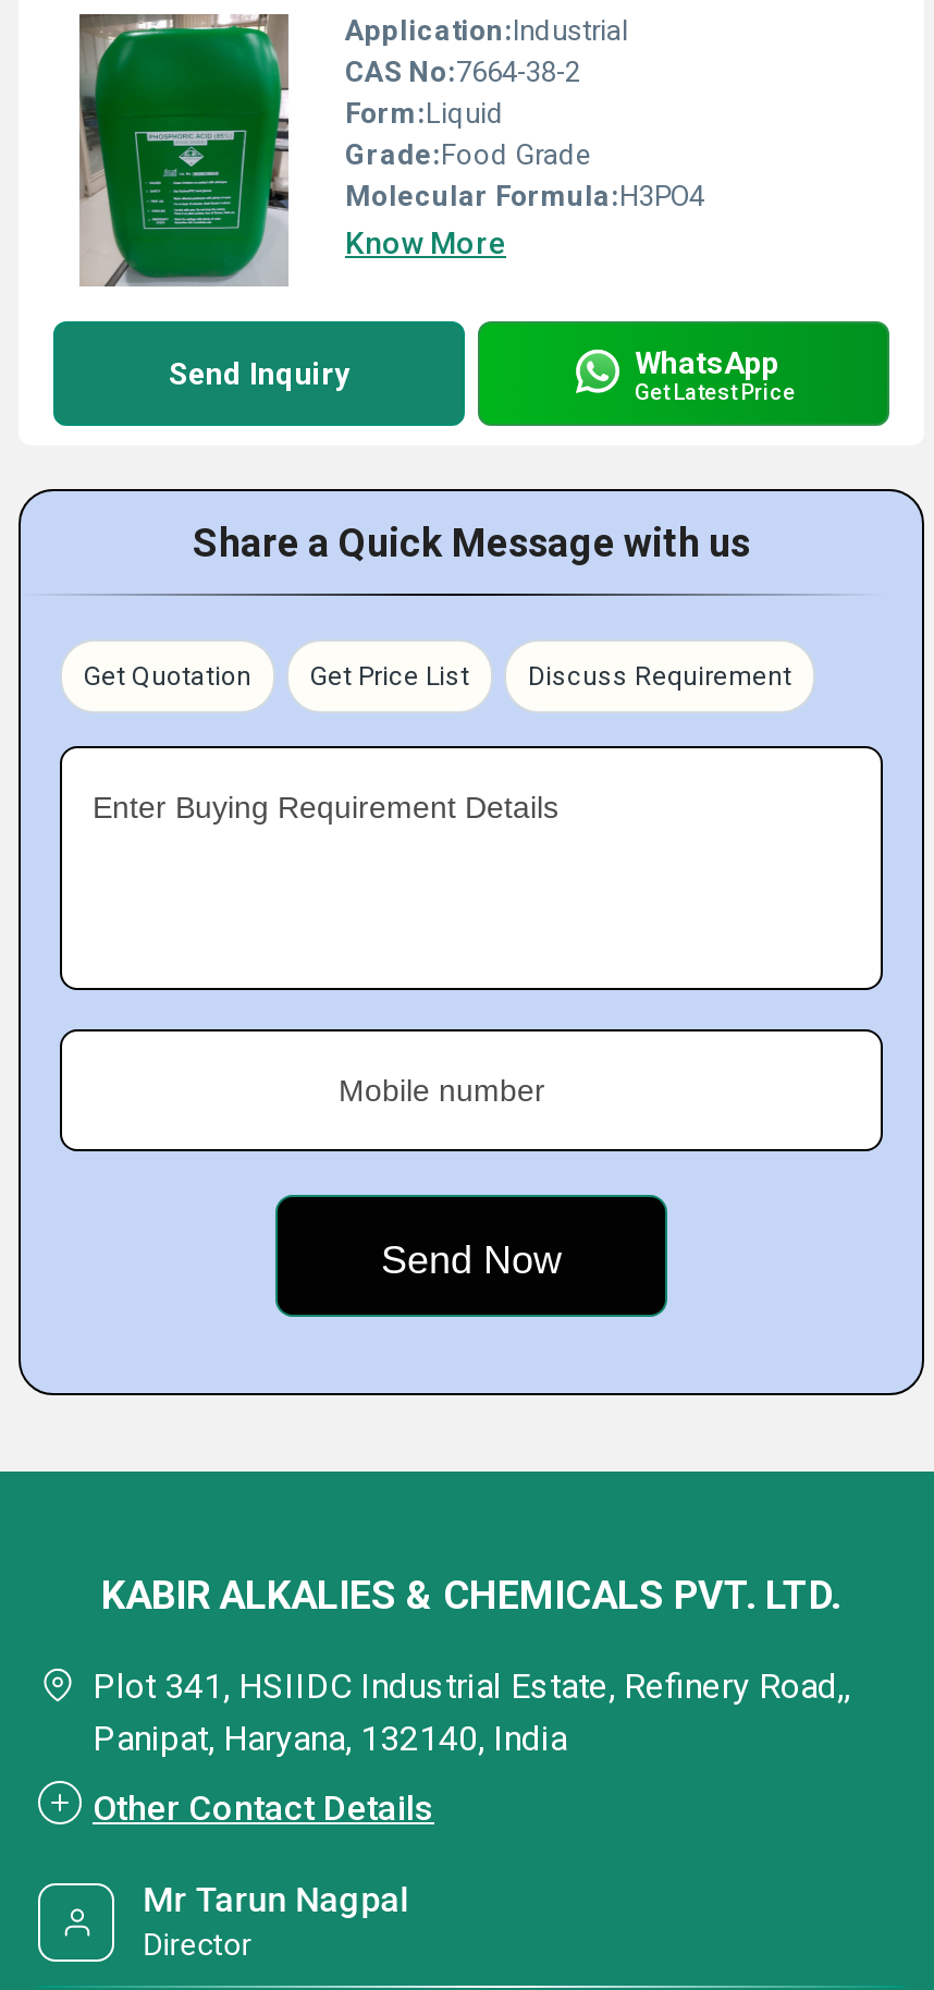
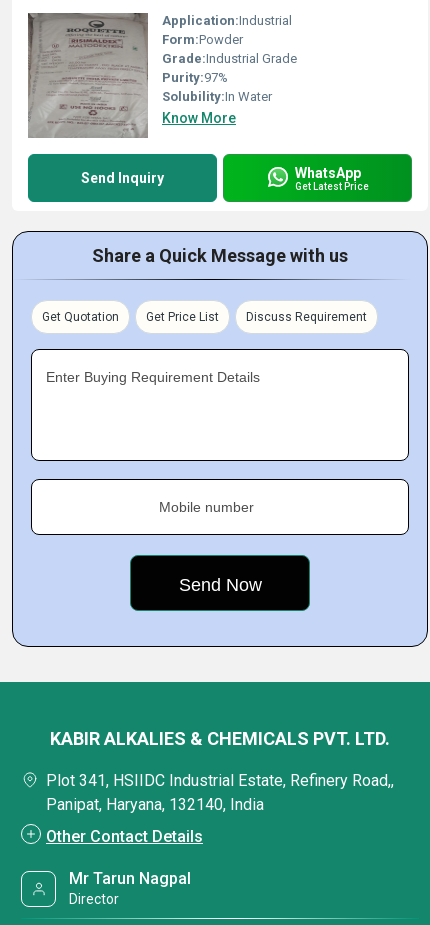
[53,14,704,286] [image] | CAS No:7664-38-2 | Form:Liquid | Grade:Food Grade | Molecular Formula:H3PO4 -> [27,12,297,139] [image] | Form:Powder | Grade:Industrial Grade | Purity:97% | Solubility:In Water

